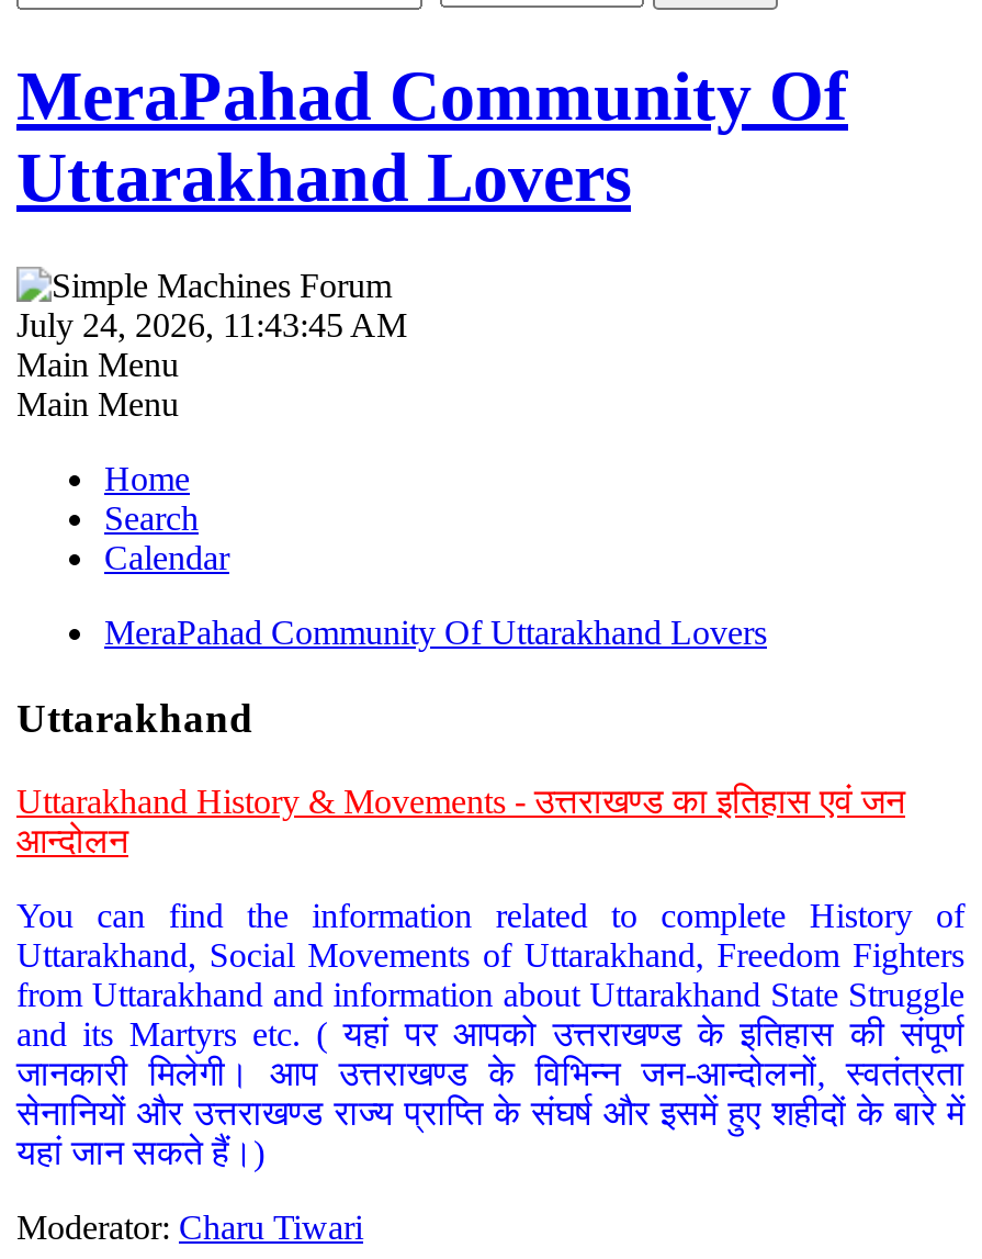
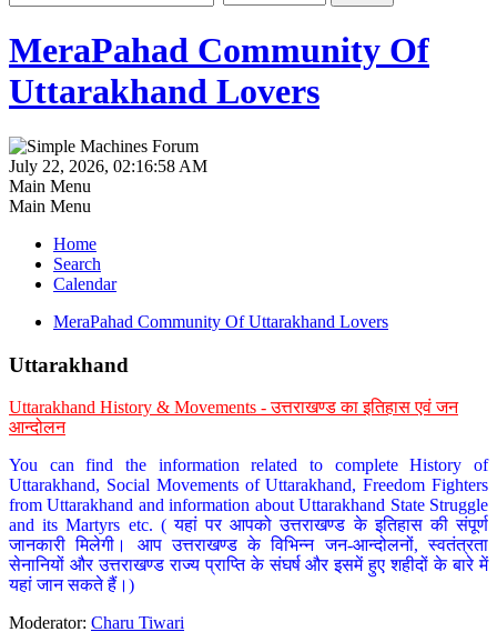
[16,306,407,343] July 24, 2026, 11:43:45 AM -> [9,157,207,175] July 22, 2026, 02:16:58 AM

